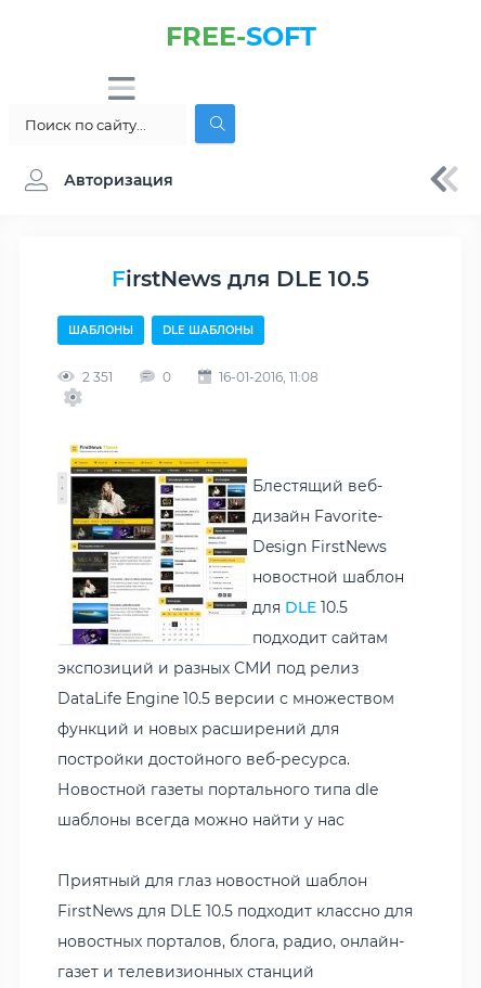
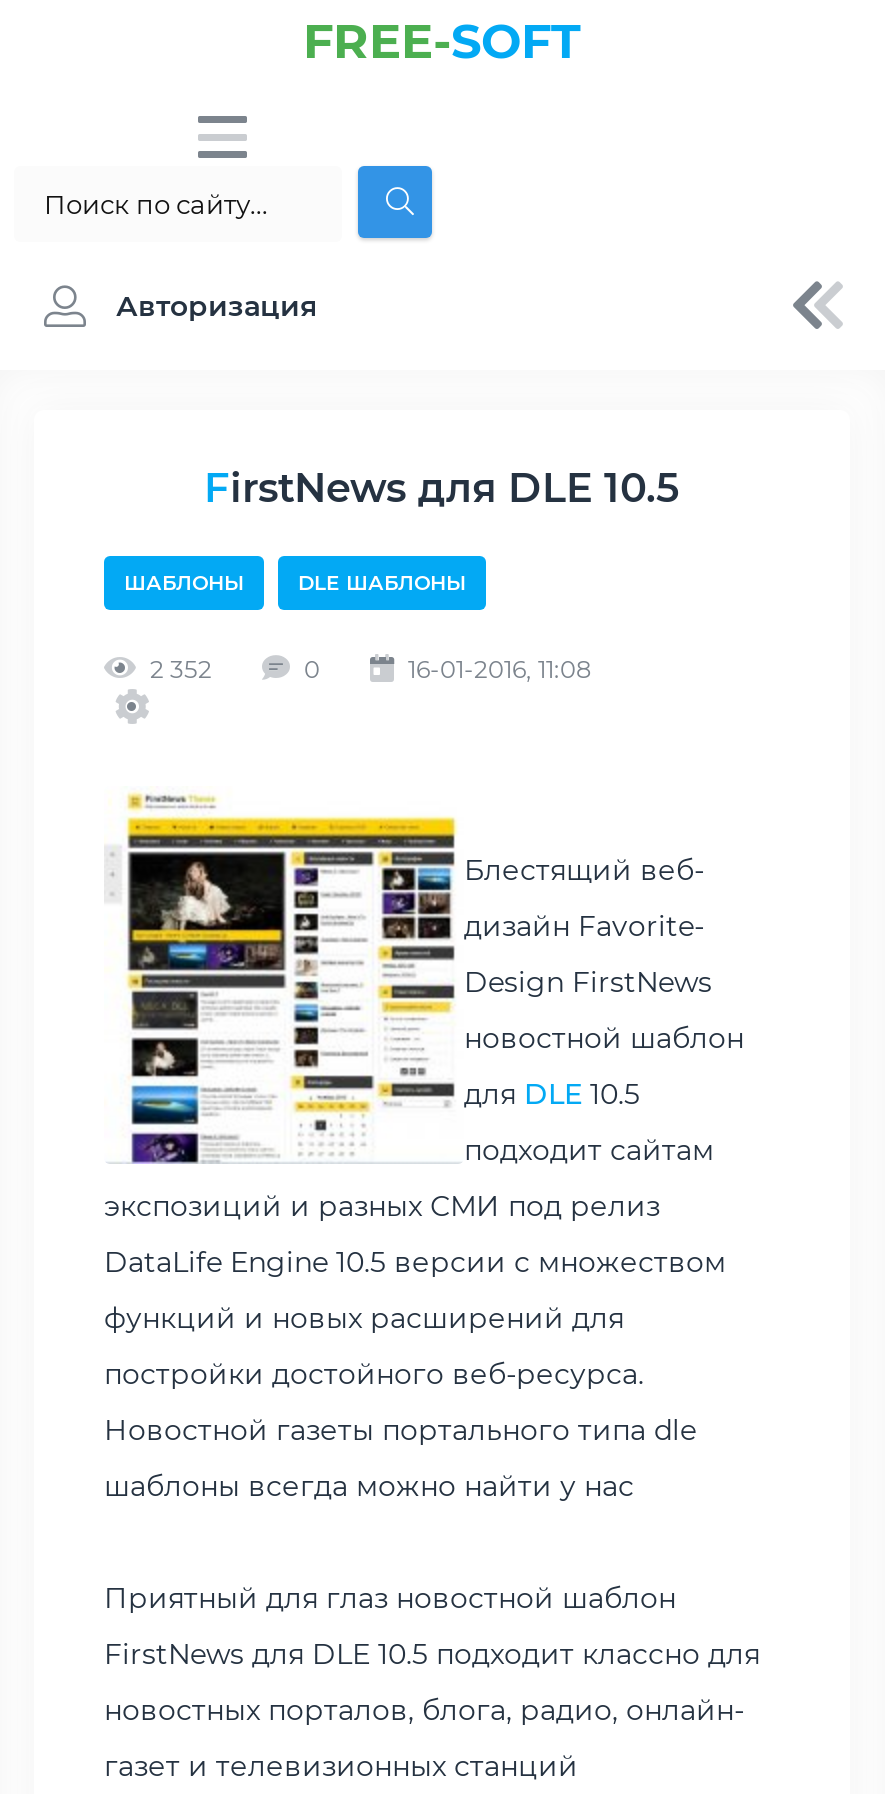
[82,368,113,384] 2 351 -> [150,653,212,683] 2 352

